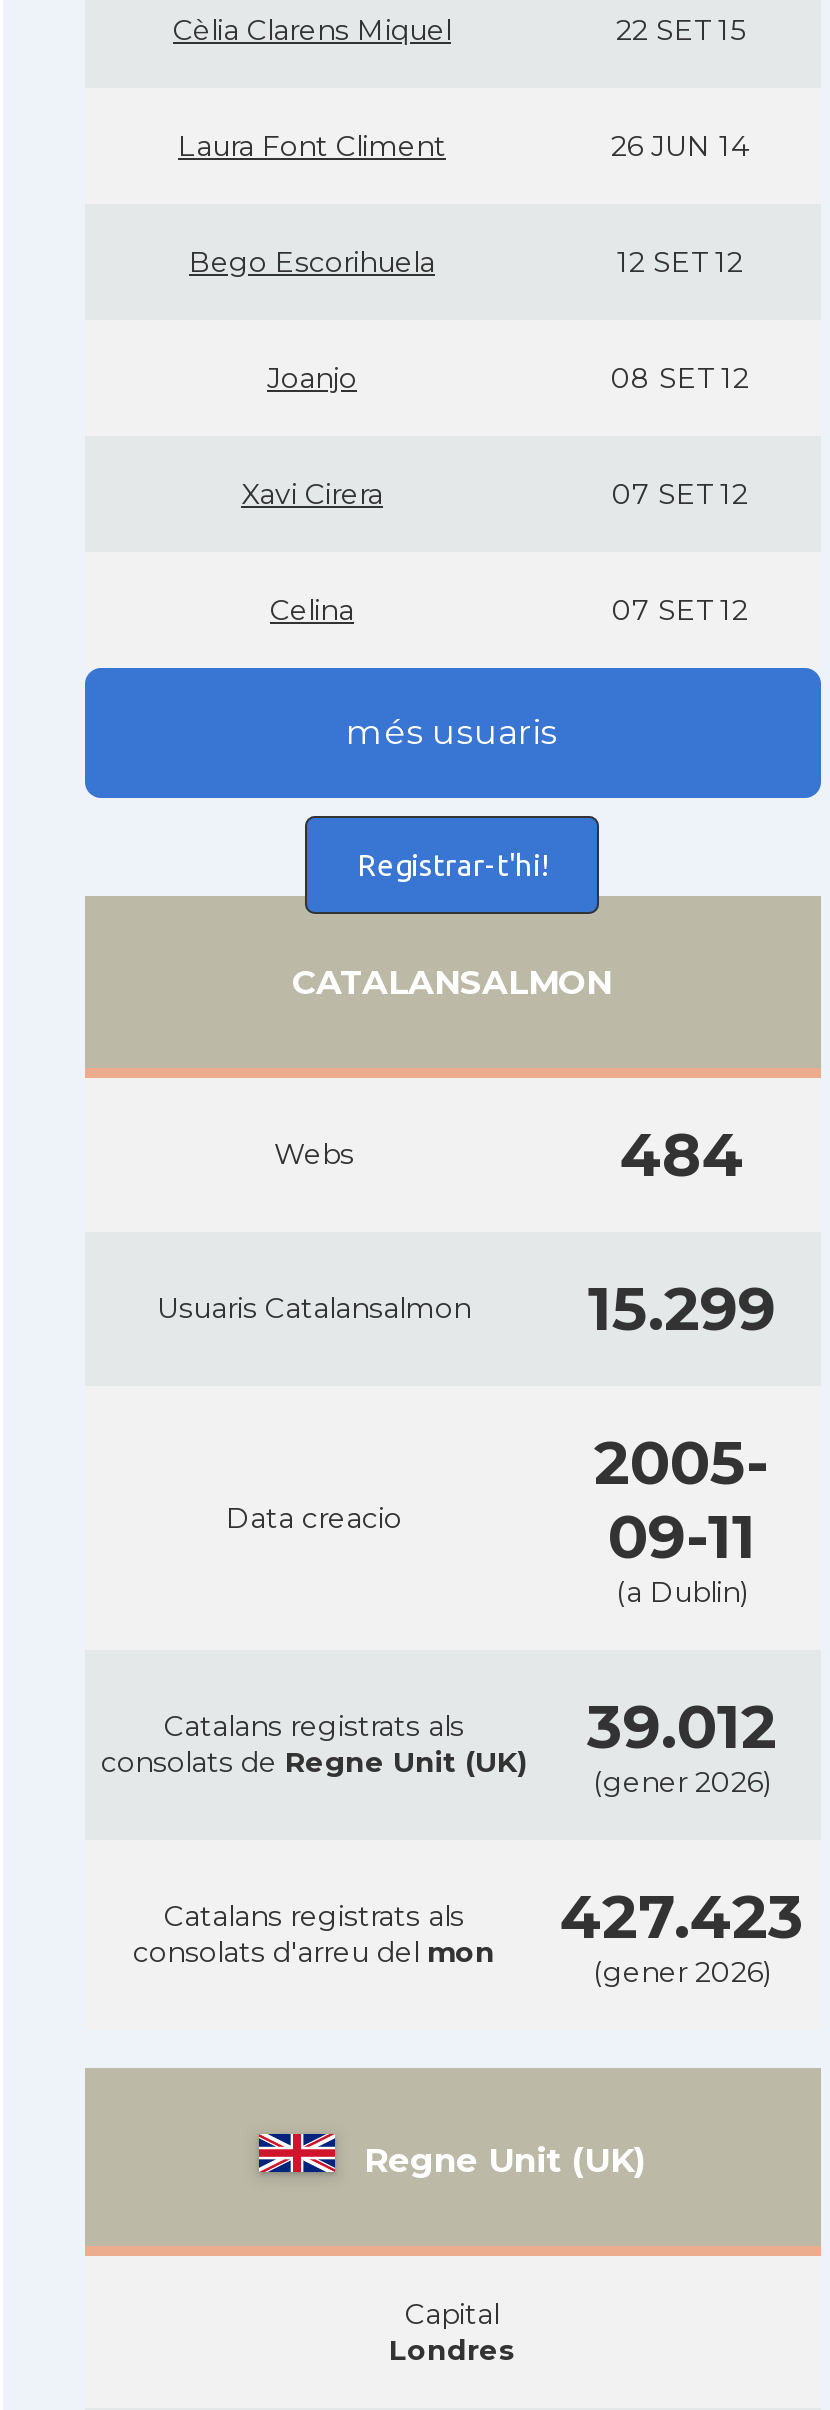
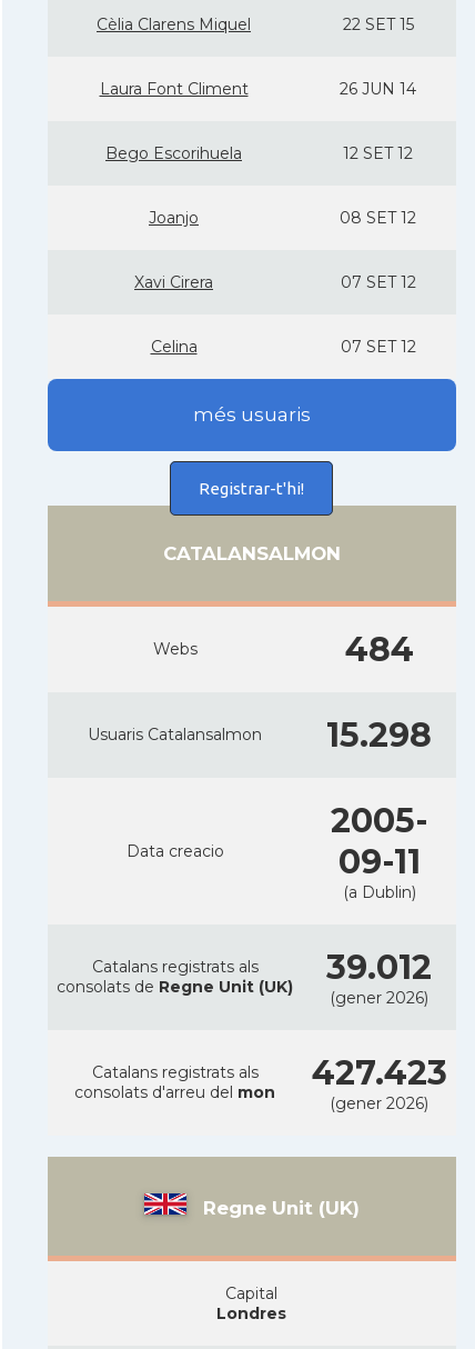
[588,1272,776,1346] 15.299 -> [326,714,432,755] 15.298

